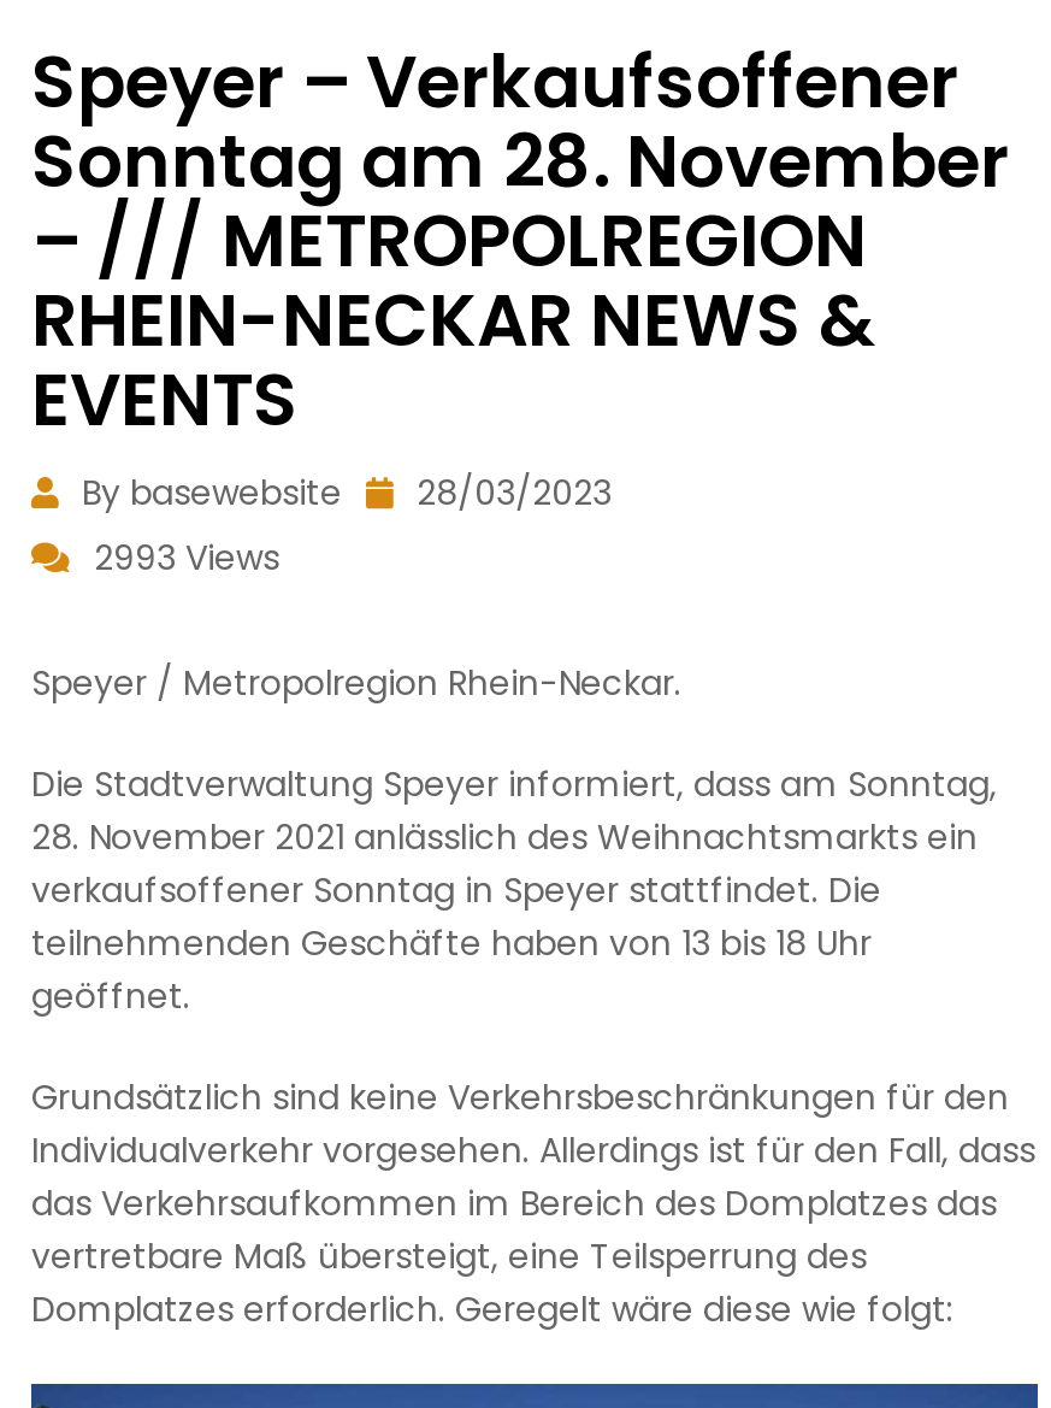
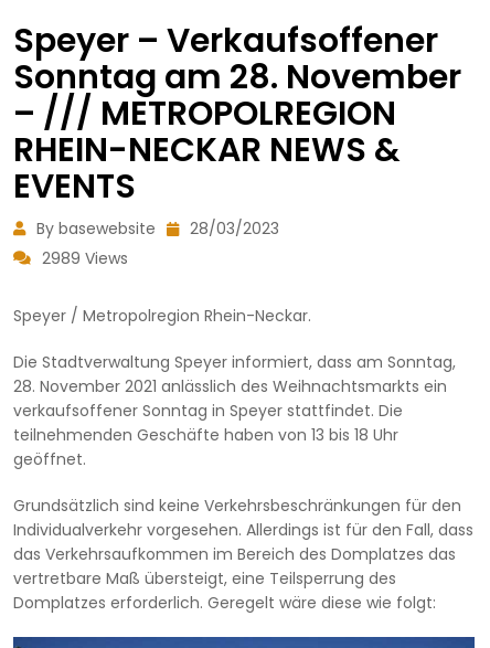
[94,533,279,581] 2993 Views -> [42,247,128,269] 2989 Views

